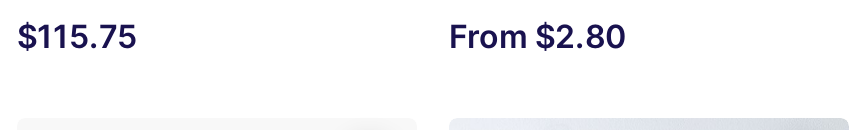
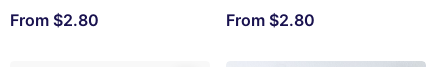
[17,16,137,56] $115.75 -> [10,10,99,30] From $2.80

